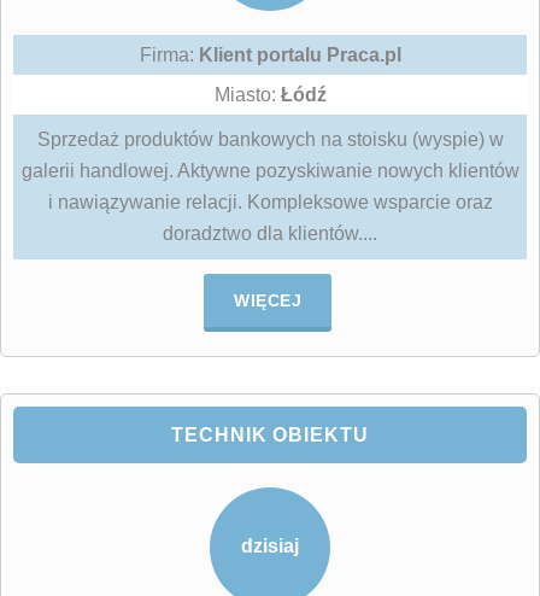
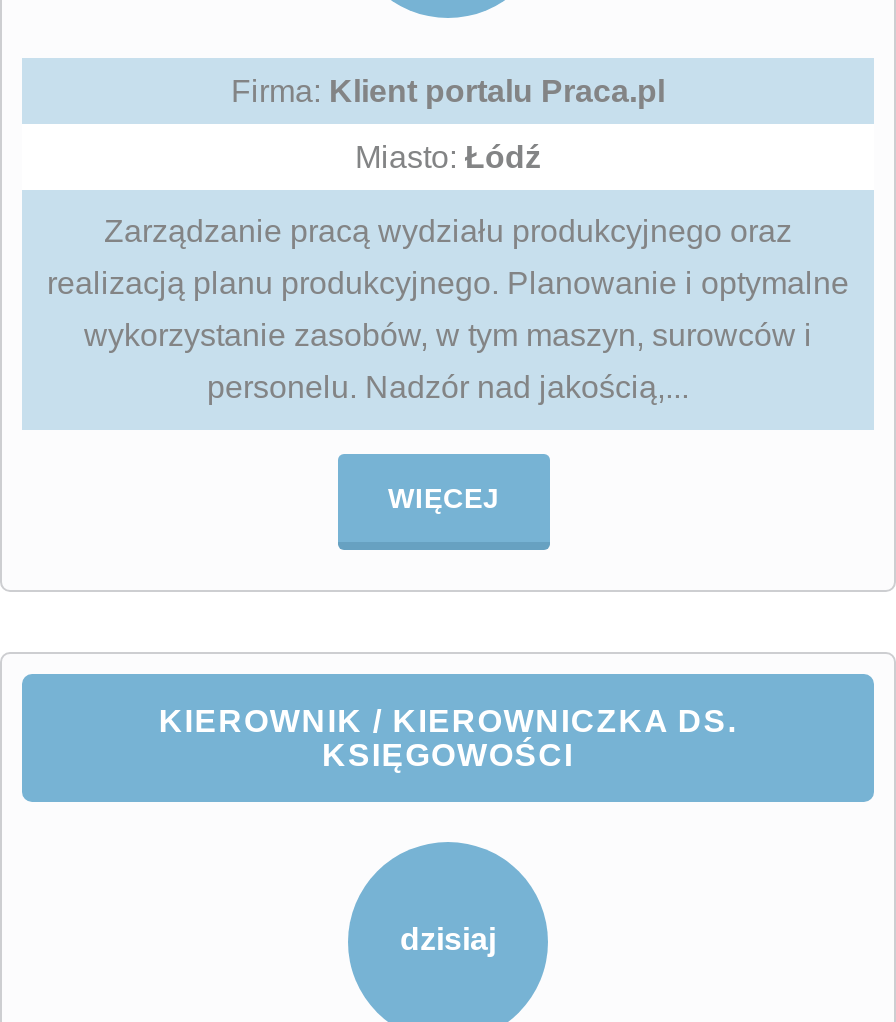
[37,129,503,150] Sprzedaż produktów bankowych na stoisku (wyspie) w -> [104,214,792,248] Zarządzanie pracą wydziału produkcyjnego oraz
[21,160,519,181] galerii handlowej. Aktywne pozyskiwanie nowych klientów -> [47,266,849,300] realizacją planu produkcyjnego. Planowanie i optymalne
[48,192,492,212] i nawiązywanie relacji. Kompleksowe wsparcie oraz -> [84,318,812,352] wykorzystanie zasobów, w tym maszyn, surowców i
[163,223,377,244] doradztwo dla klientów.... -> [207,370,689,404] personelu. Nadzór nad jakością,...
[171,425,369,445] TECHNIK OBIEKTU -> [159,704,737,772] KIEROWNIK / KIEROWNICZKA DS. | KSIĘGOWOŚCI

